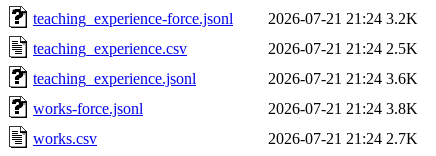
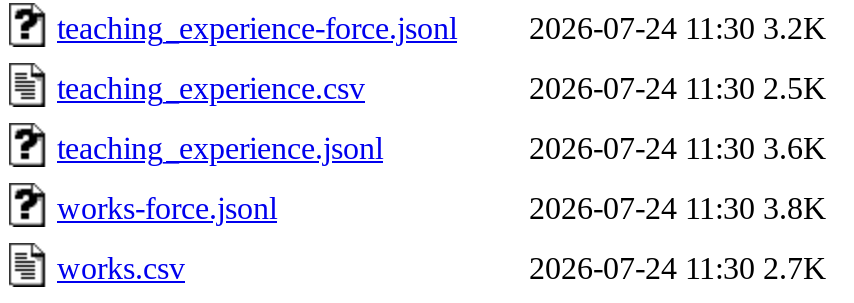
[268,10,418,27] 2026-07-21 21:24 3.2K -> [529,11,827,45] 2026-07-24 11:30 3.2K
[268,40,418,57] 2026-07-21 21:24 2.5K -> [529,71,827,105] 2026-07-24 11:30 2.5K
[268,70,418,87] 2026-07-21 21:24 3.6K -> [529,131,827,165] 2026-07-24 11:30 3.6K
[268,100,418,117] 2026-07-21 21:24 3.8K -> [529,191,827,225] 2026-07-24 11:30 3.8K
[268,130,418,147] 2026-07-21 21:24 2.7K -> [529,251,827,285] 2026-07-24 11:30 2.7K

